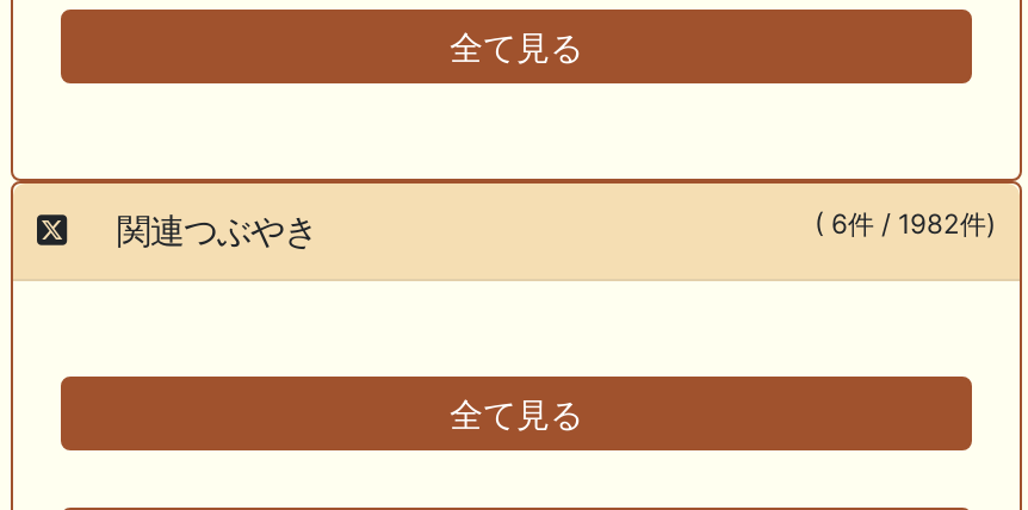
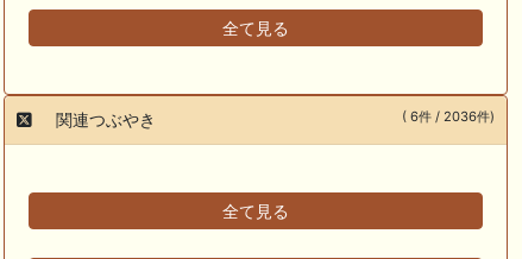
[815,208,996,241] ( 6件 / 1982件) -> [402,108,495,125] ( 6件 / 2036件)

